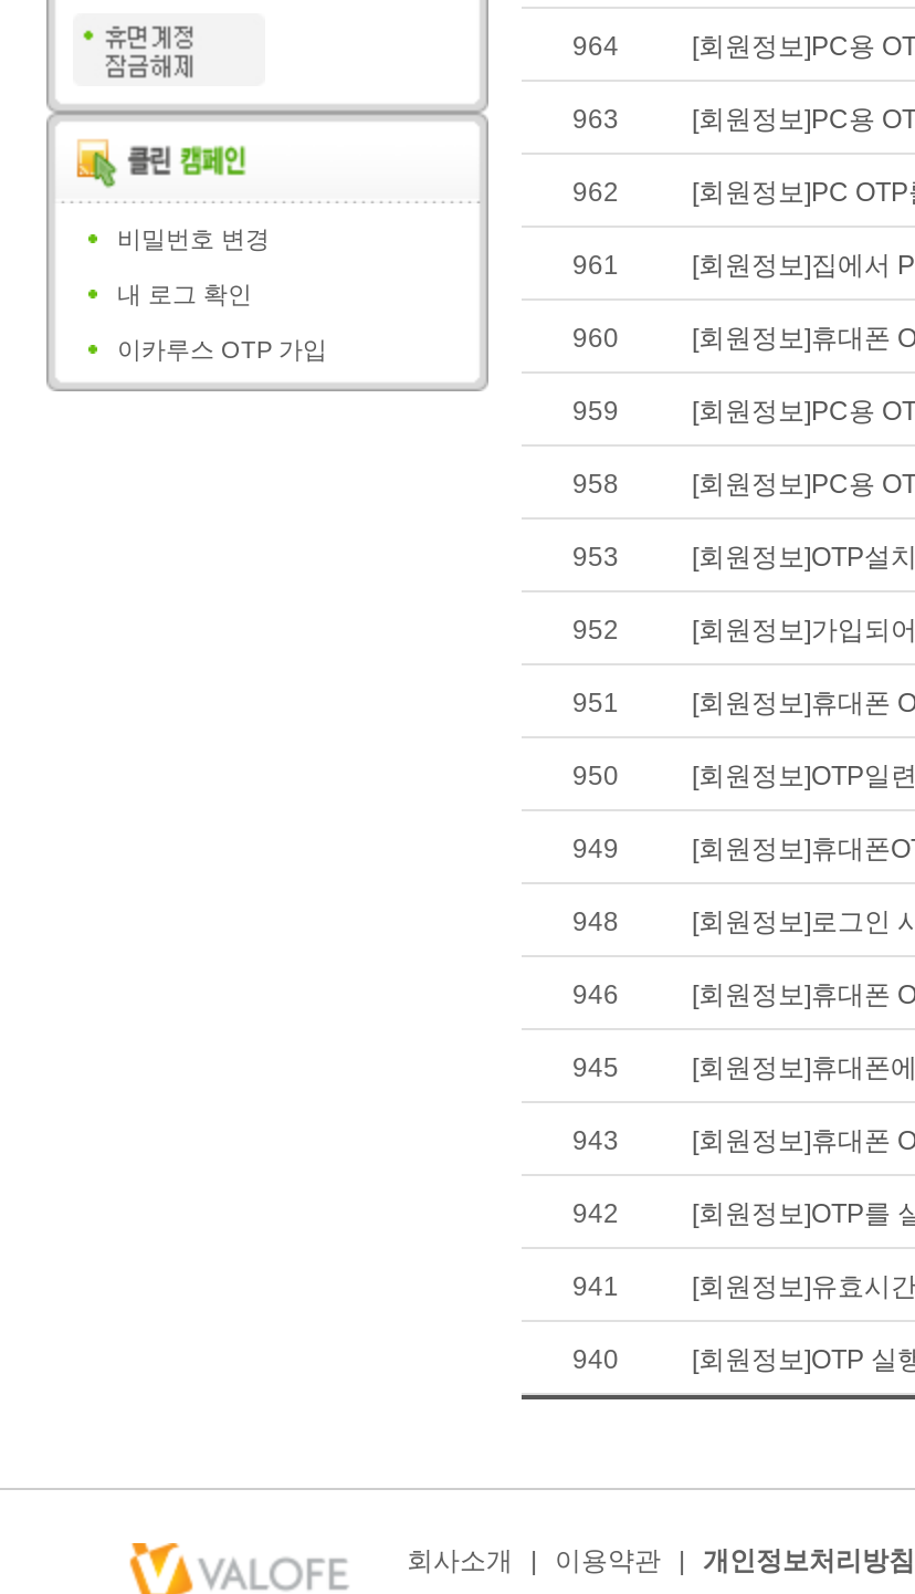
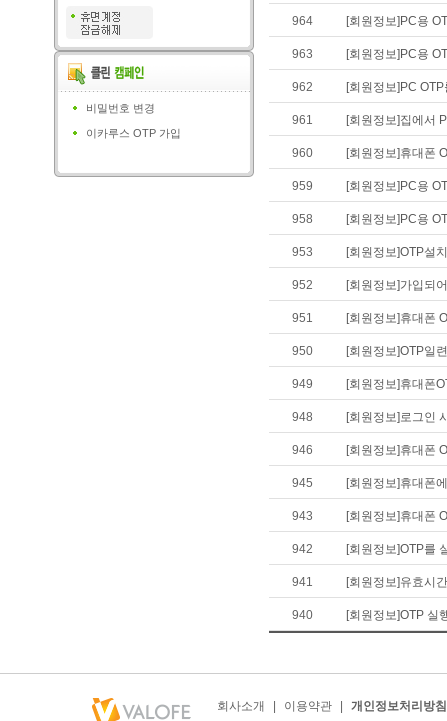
[117,281,252,307] 내 로그 확인 -> none
moved [117,336,327,363] -> [86,127,181,139]: 이카루스 OTP 가입

